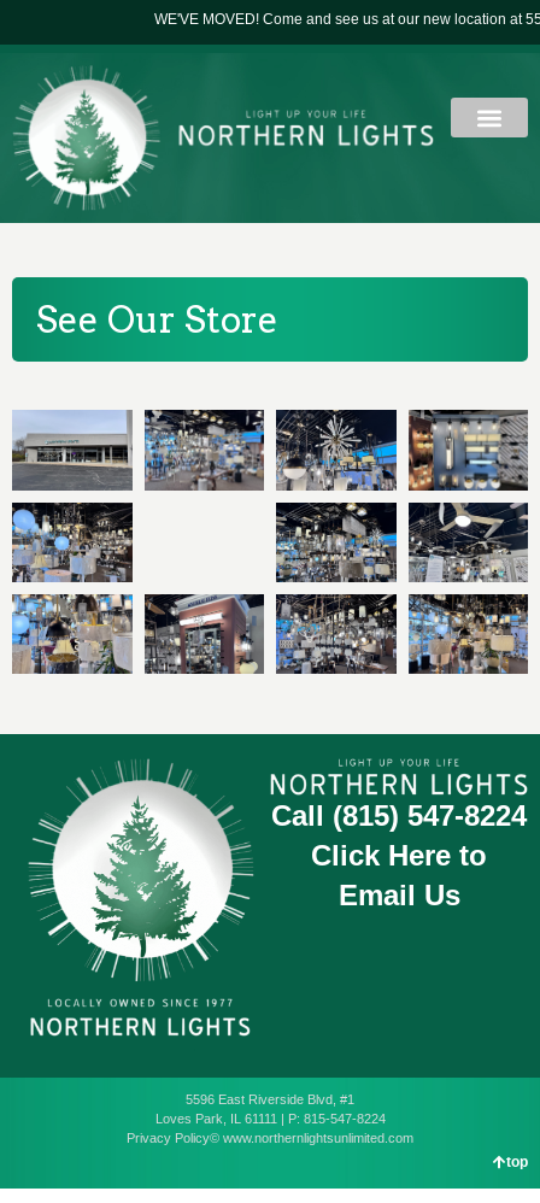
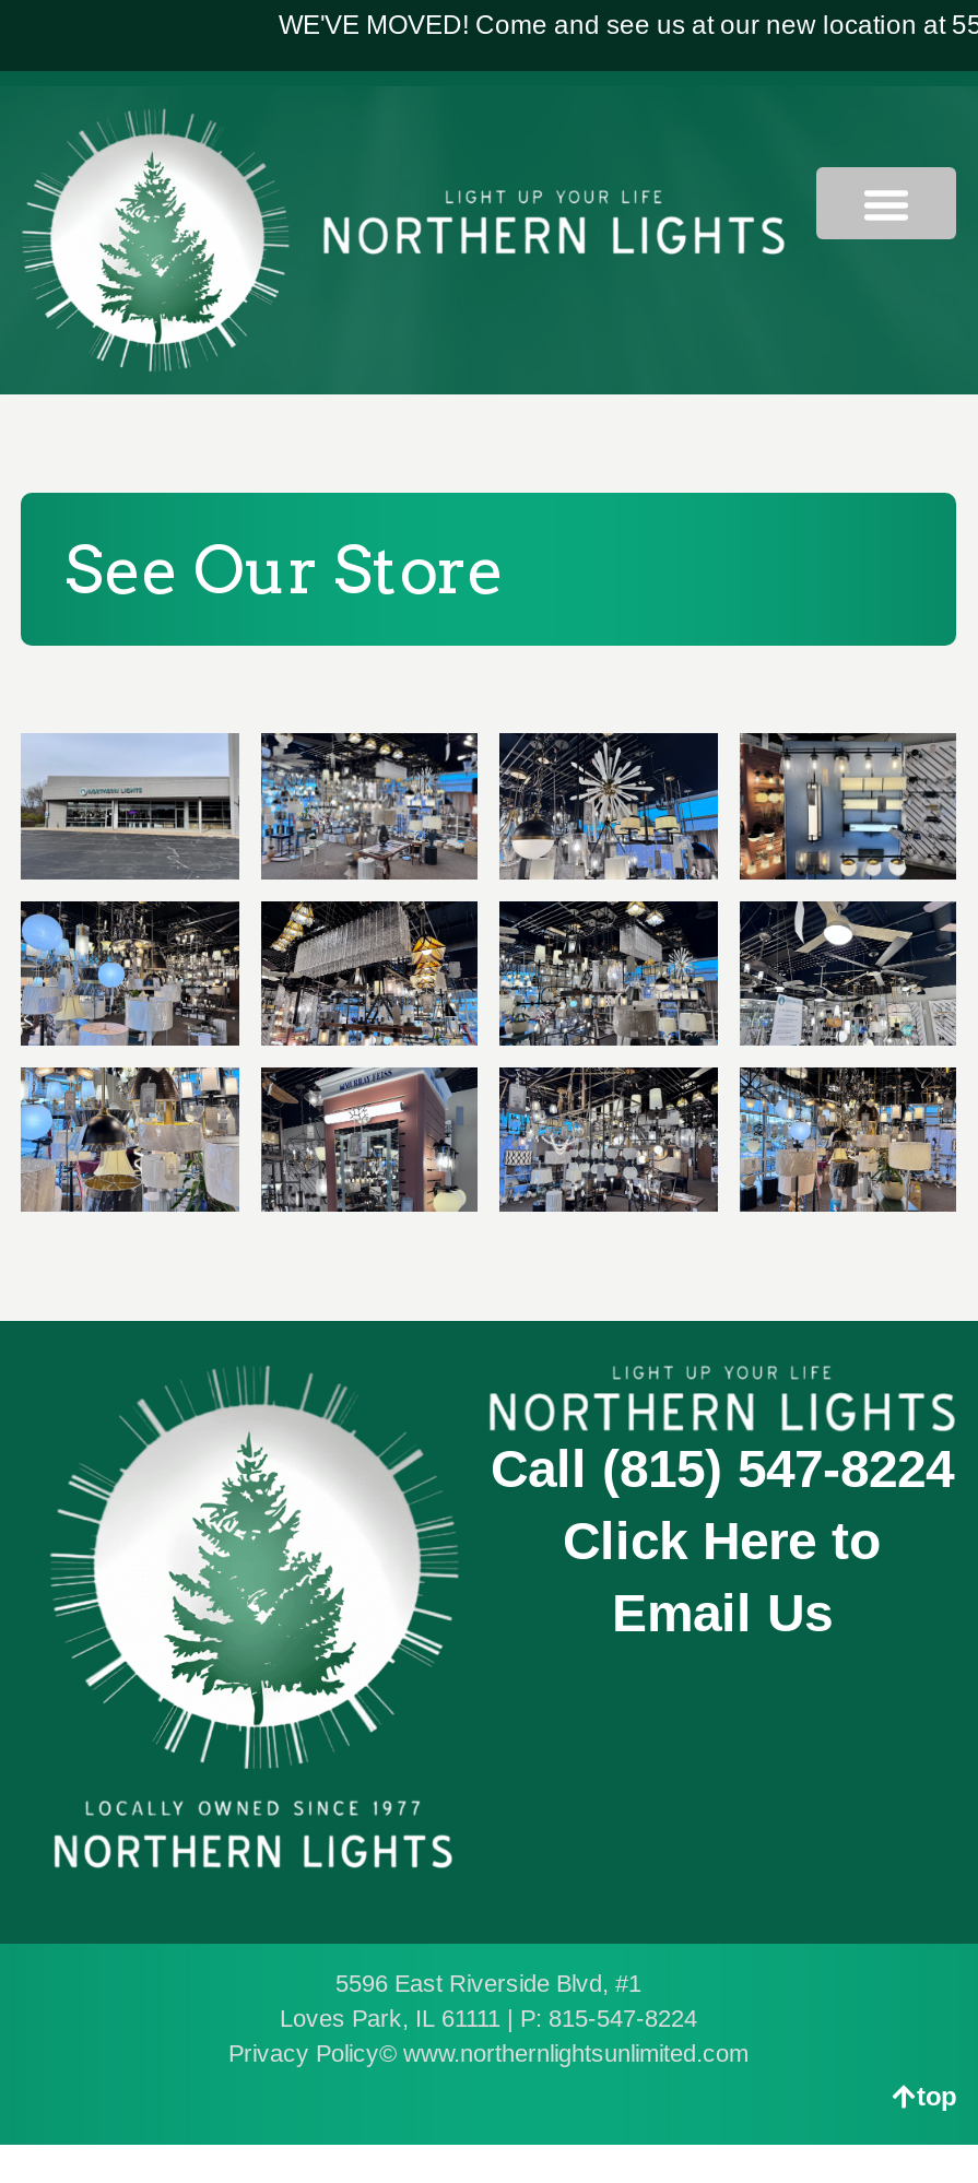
none -> [259,899,480,1048] [image]

